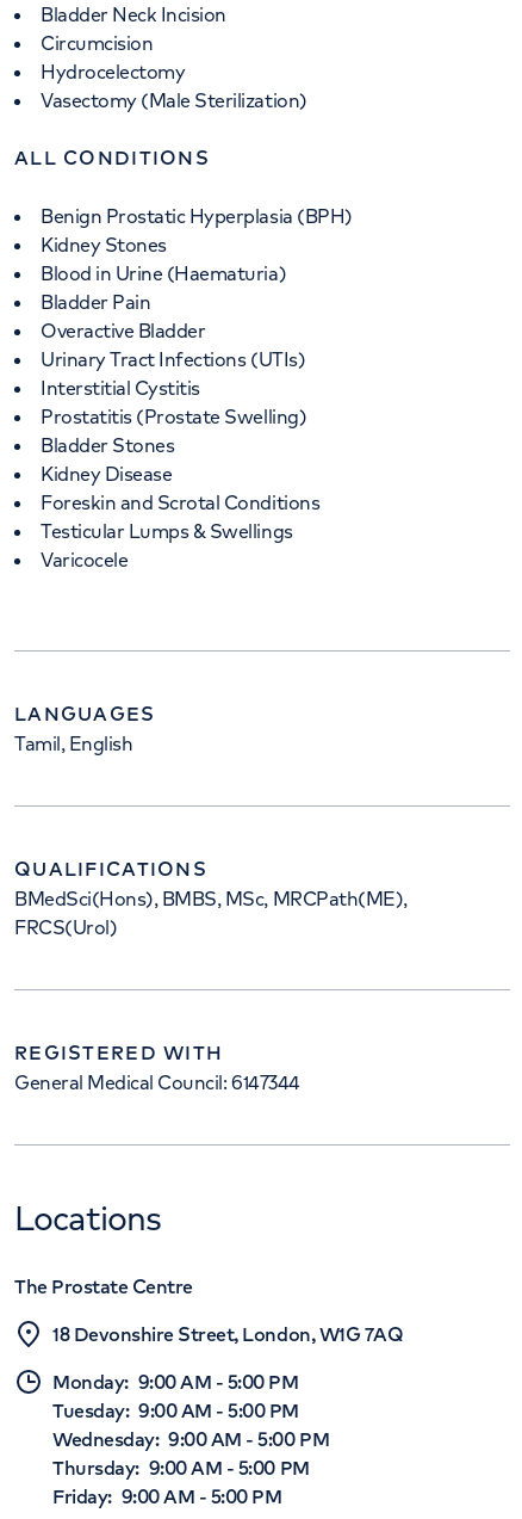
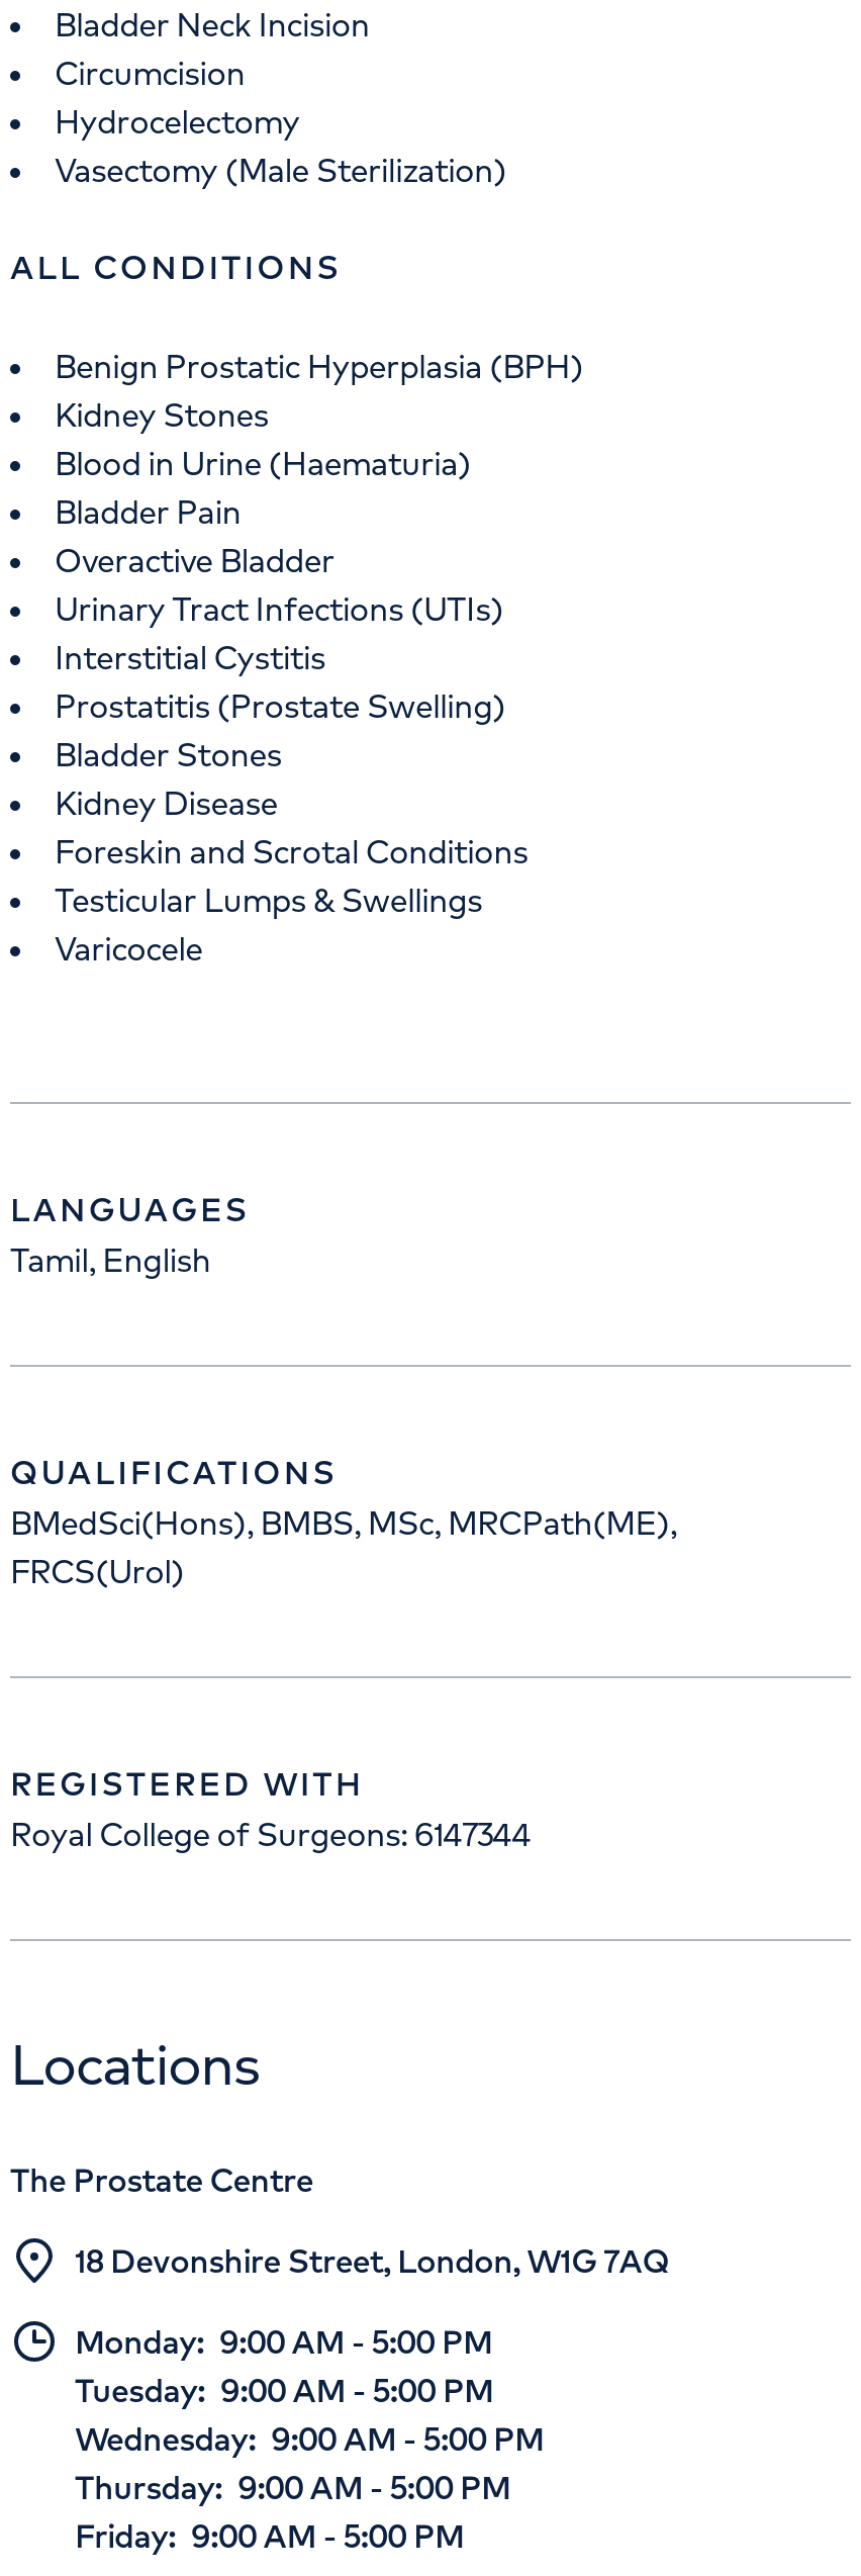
[14,1070,300,1094] General Medical Council: 6147344 -> [10,1814,531,1854] Royal College of Surgeons: 6147344

